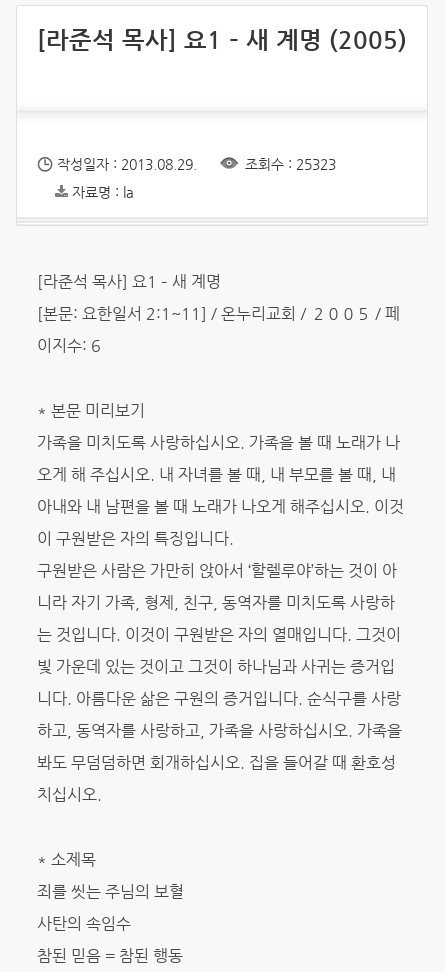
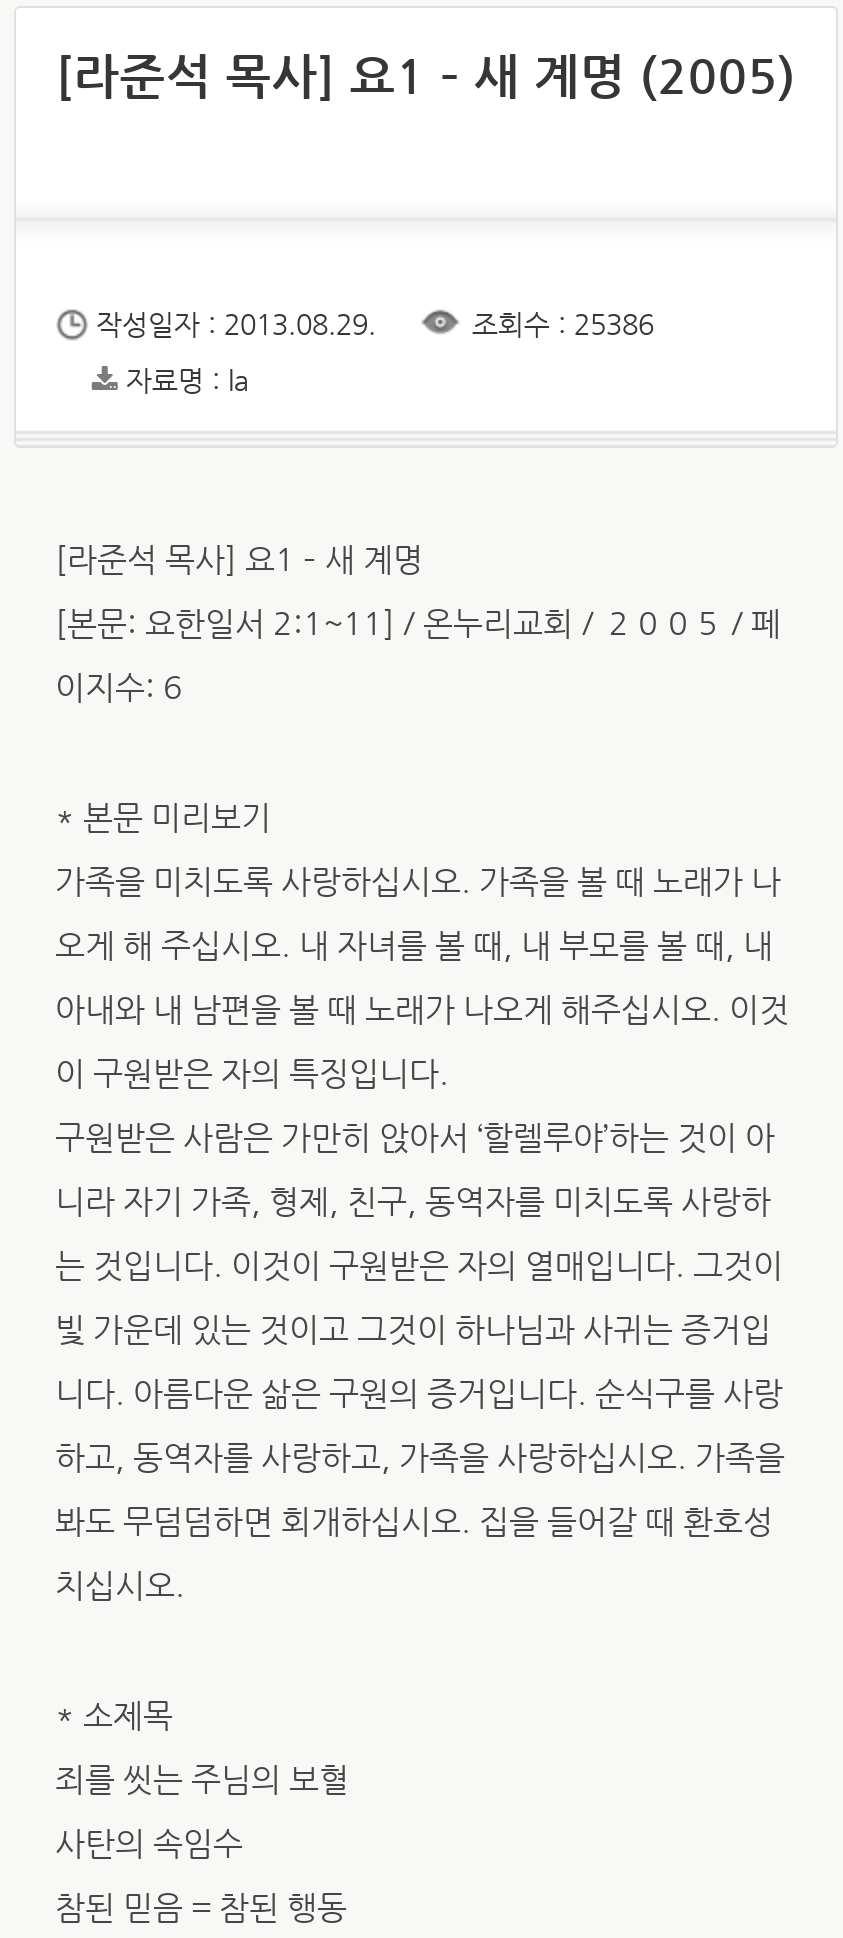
[245,156,336,172] 조회수 : 25323 -> [472,308,654,340] 조회수 : 25386

